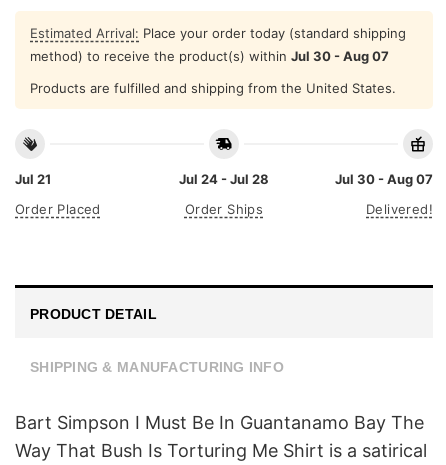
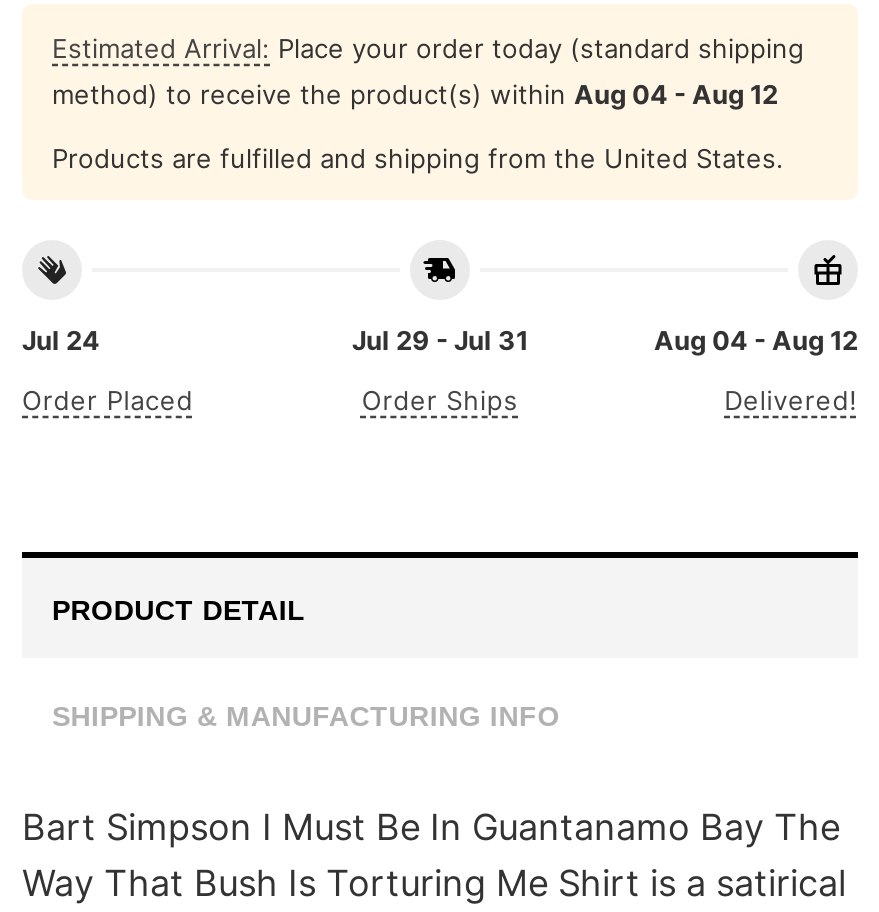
[30,48,389,64] method) to receive the product(s) within Jul 30 - Aug 07 -> [52,78,778,110] method) to receive the product(s) within Aug 04 - Aug 12
[15,171,51,187] Jul 21 -> [22,325,100,357] Jul 24
[179,171,269,187] Jul 24 - Jul 28 -> [352,325,528,357] Jul 29 - Jul 31
[335,171,433,187] Jul 30 - Aug 07 -> [654,325,858,357] Aug 04 - Aug 12

